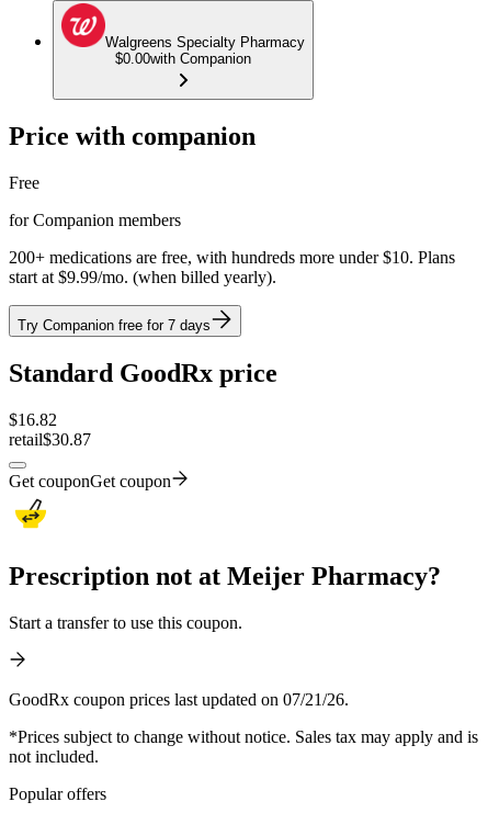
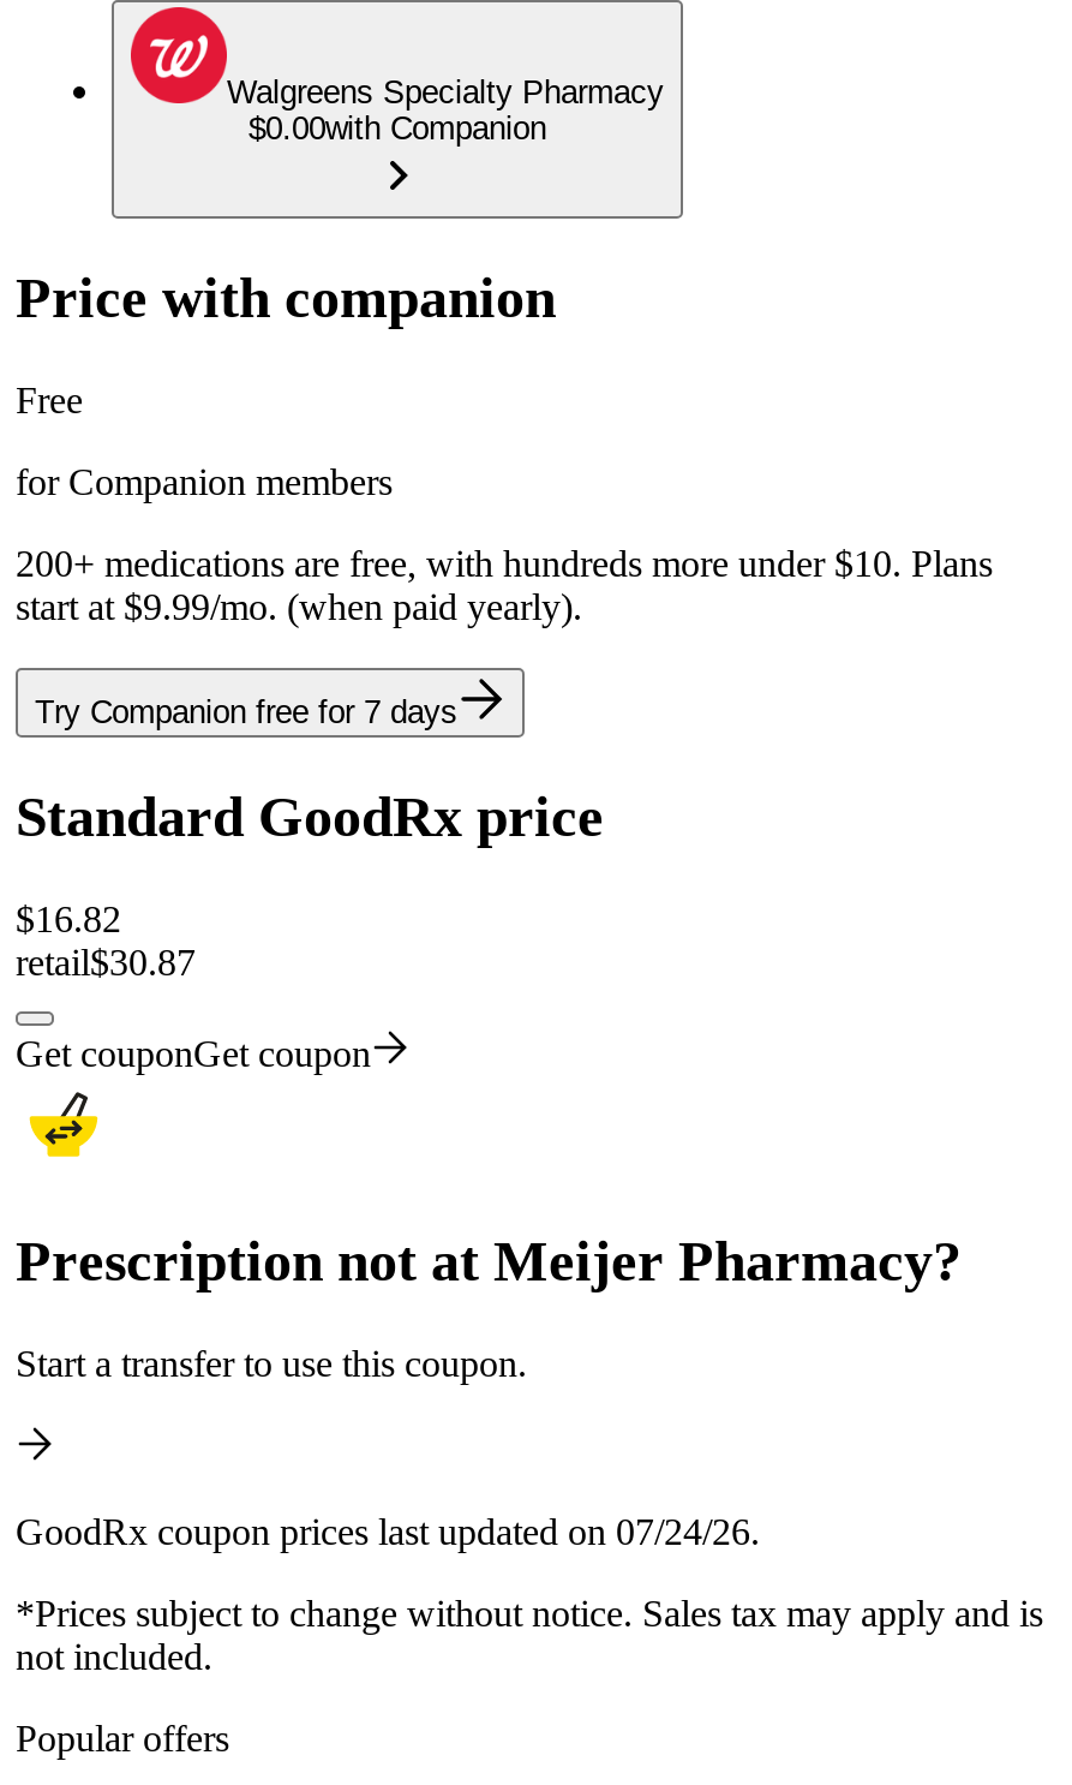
[9,268,276,286] start at $9.99/mo. (when billed yearly). -> [16,586,582,627] start at $9.99/mo. (when paid yearly).
[9,690,349,708] GoodRx coupon prices last updated on 07/21/26. -> [16,1510,760,1551] GoodRx coupon prices last updated on 07/24/26.

